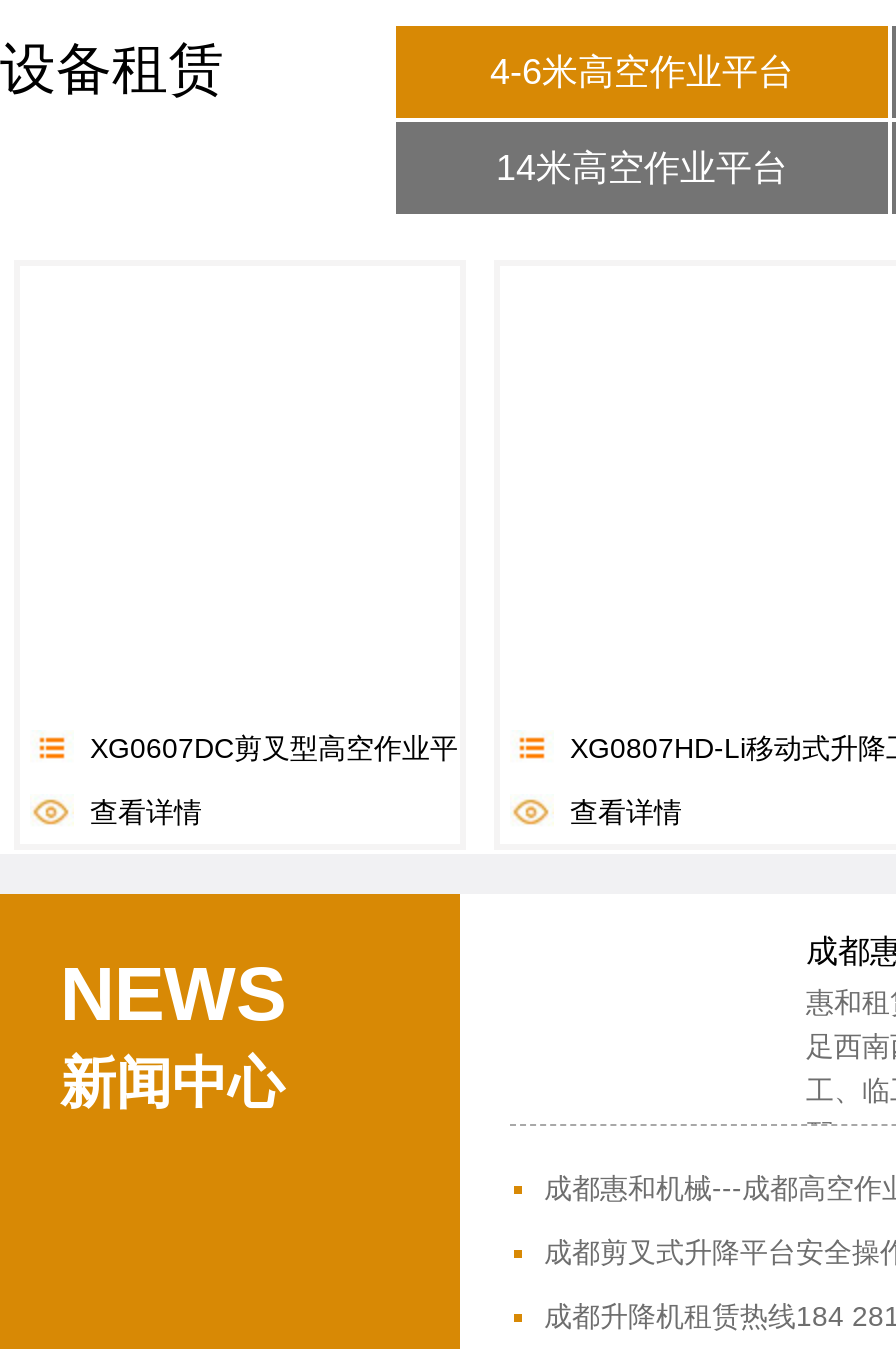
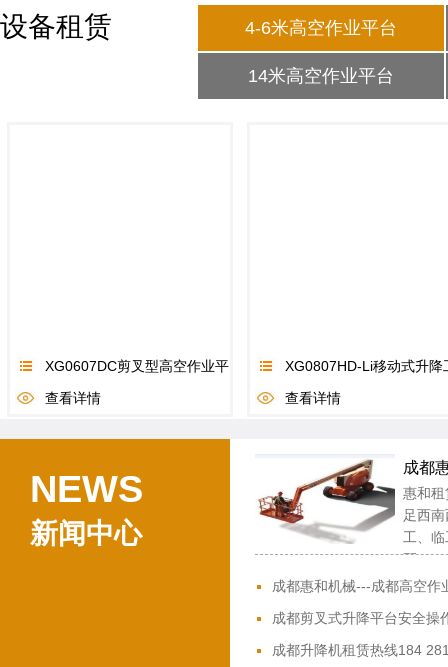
none -> [258,459,396,544] [image]

